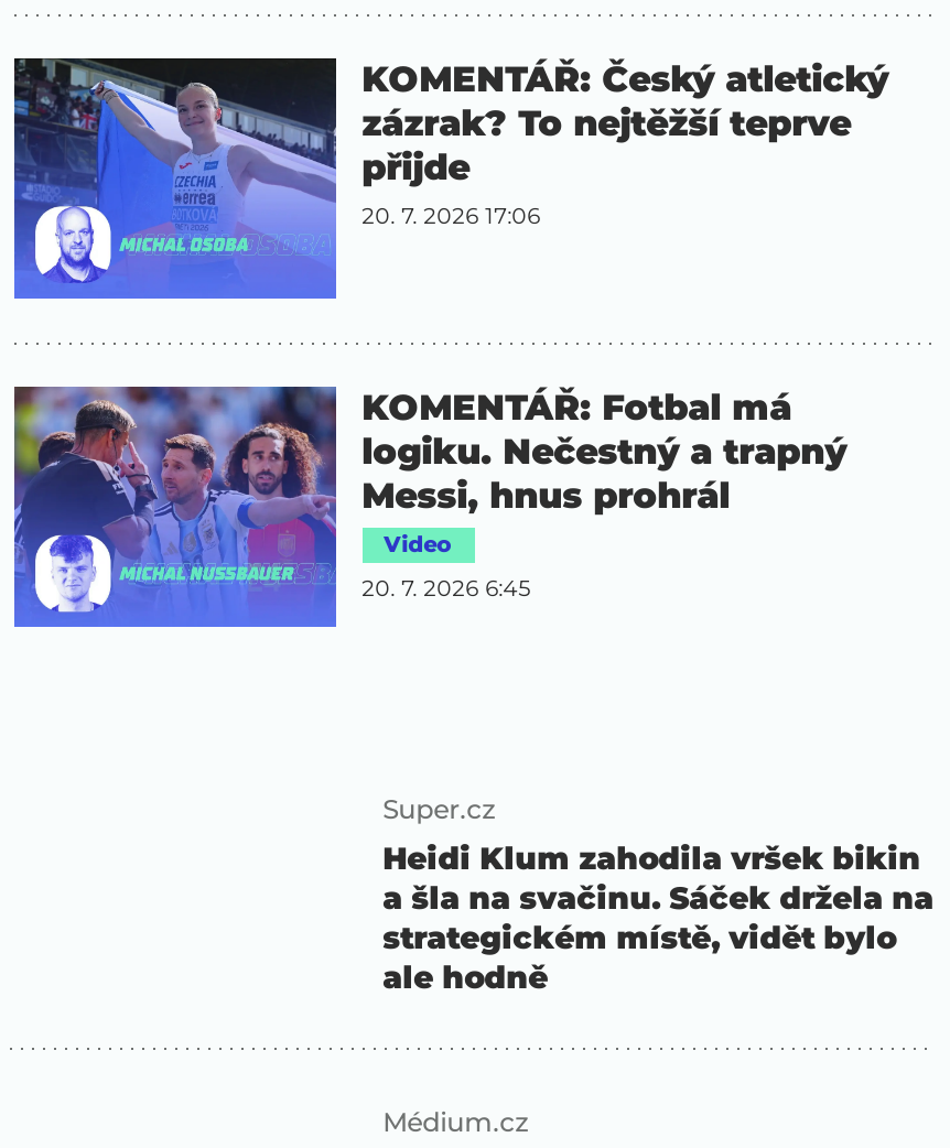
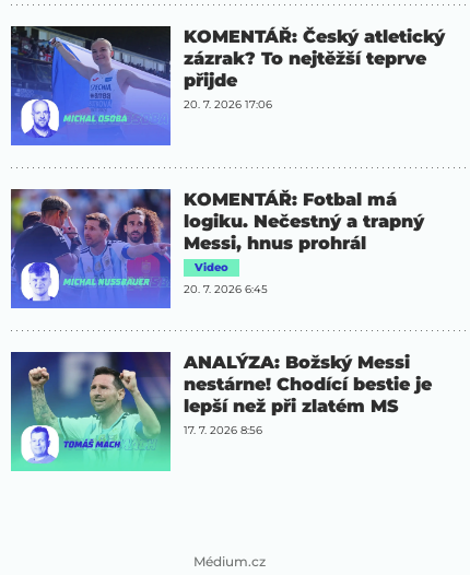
none -> [10,351,172,472] [image]
[383,793,934,998] Super.cz | Heidi Klum zahodila vršek bikin | a šla na svačinu. Sáček držela na | strategickém místě, vidět bylo | ale hodně -> [183,352,431,438] ANALÝZA: Božský Messi | nestárne! Chodící bestie je | lepší než při zlatém MS | 17. 7. 2026 8:56

